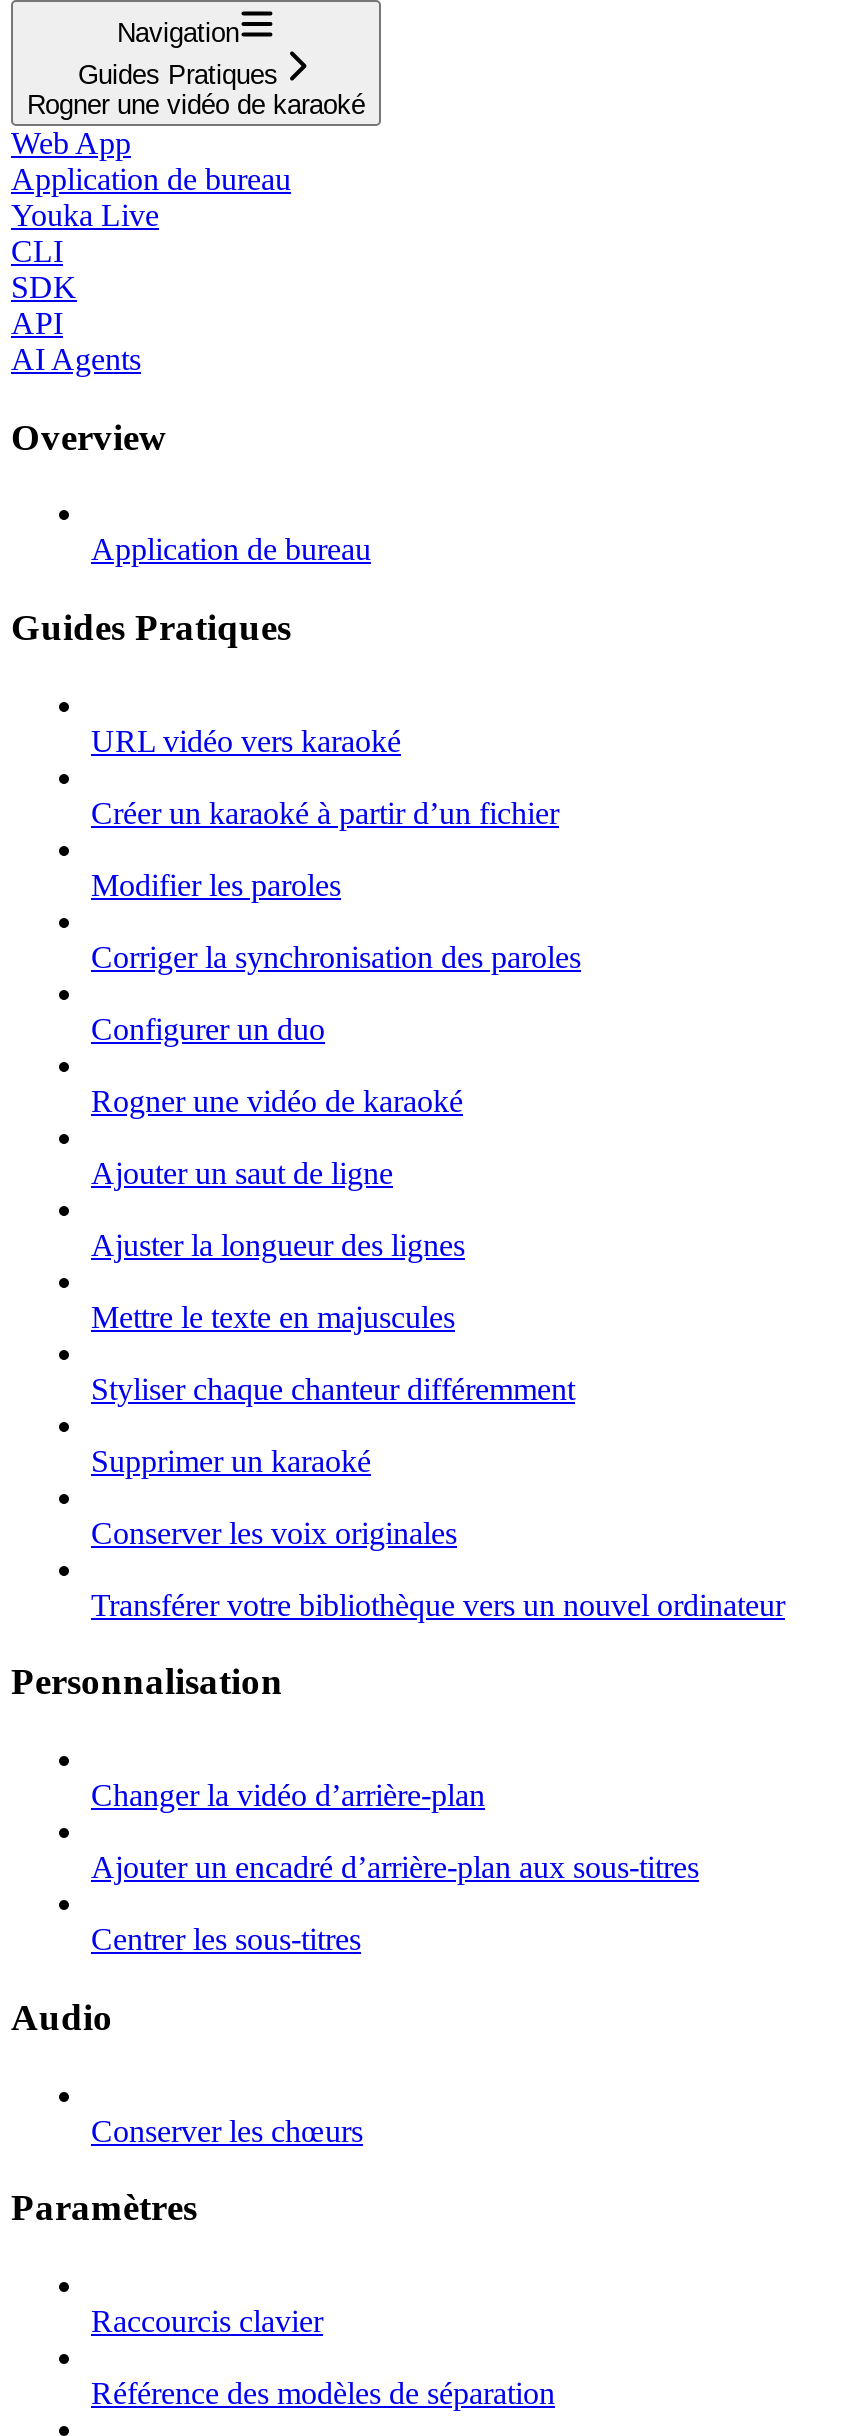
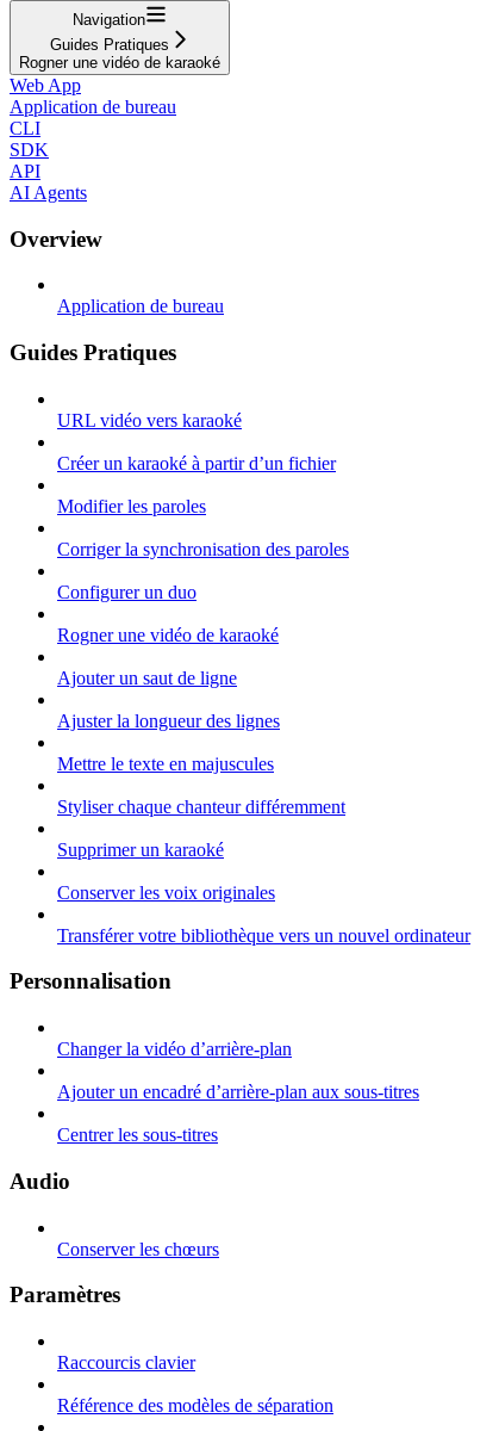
[11,198,159,232] Youka Live -> none

